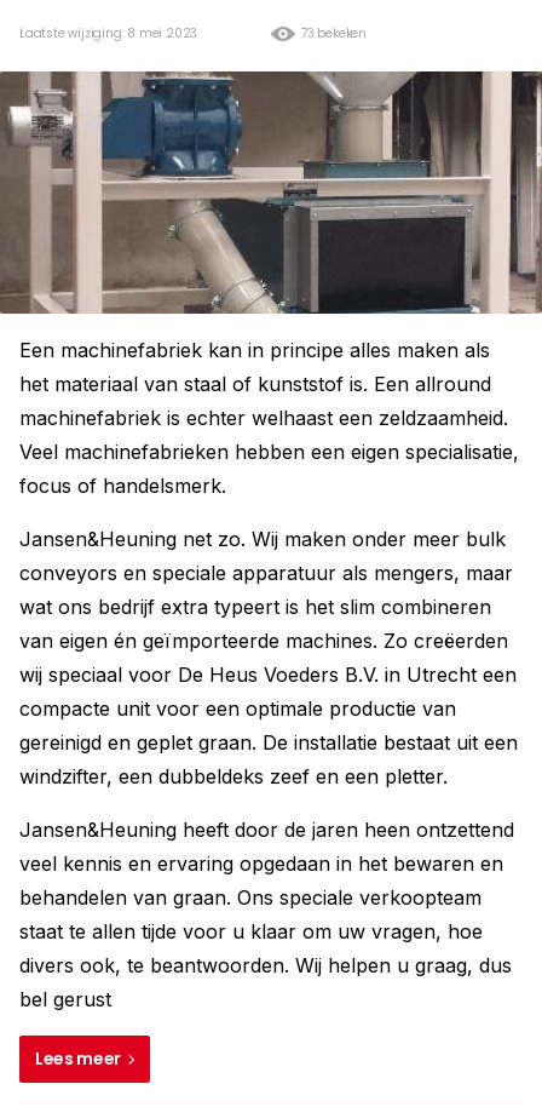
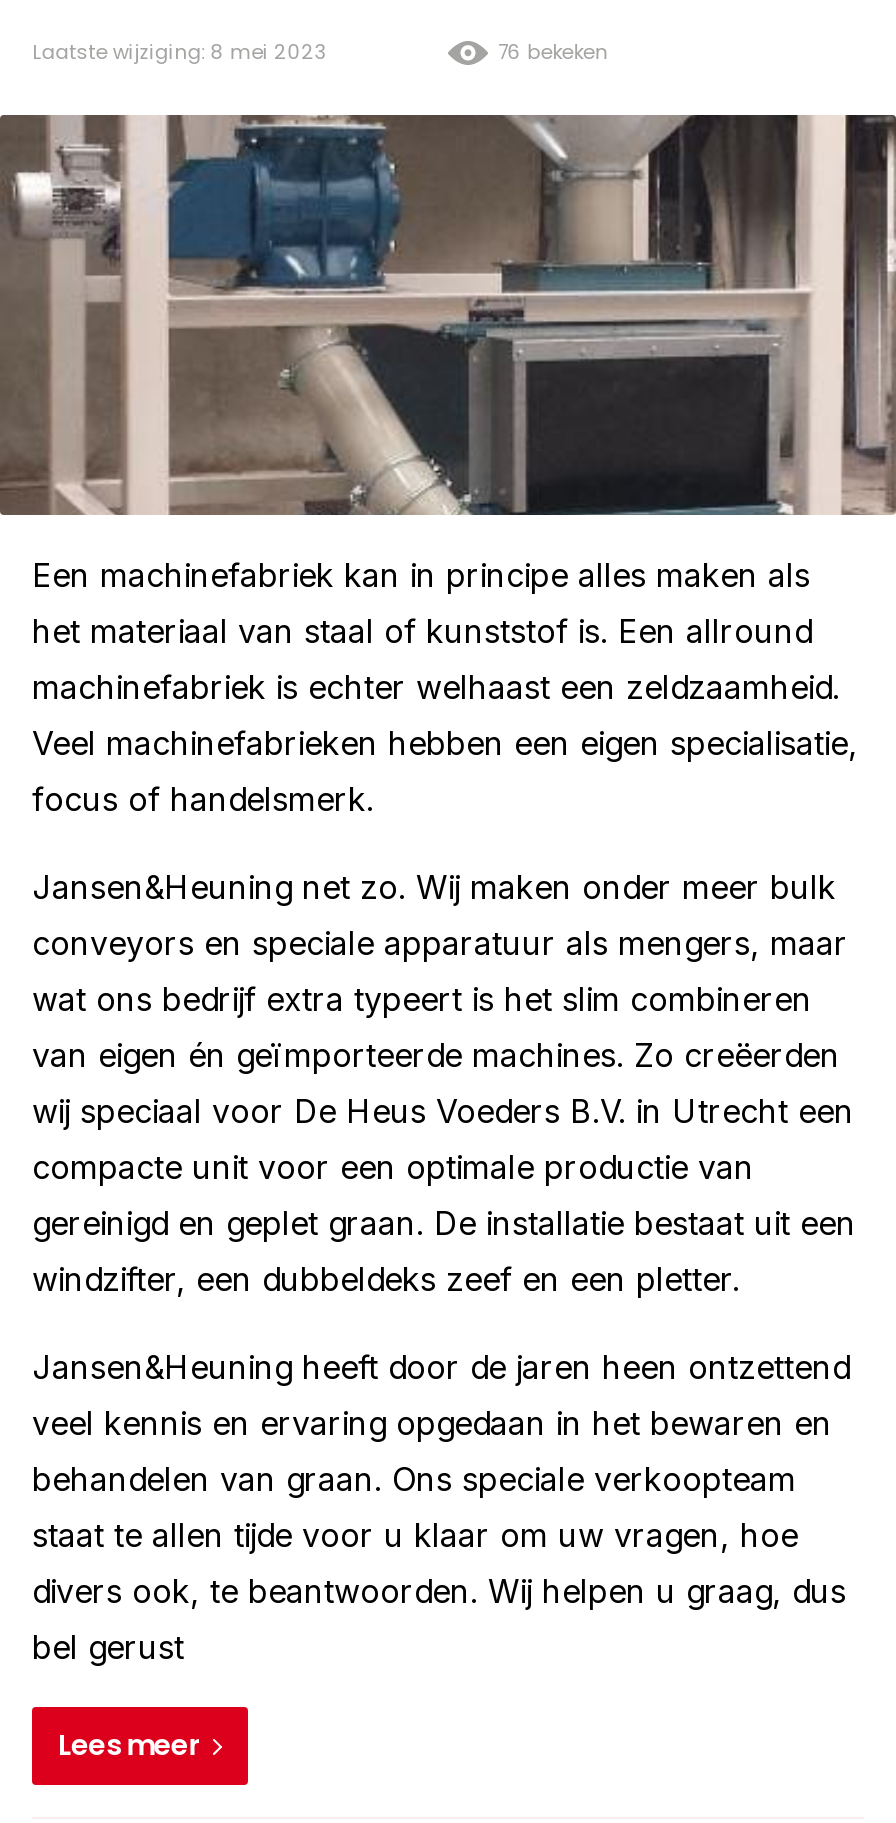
[301,24,367,42] 73 bekeken -> [498,37,608,67] 76 bekeken

